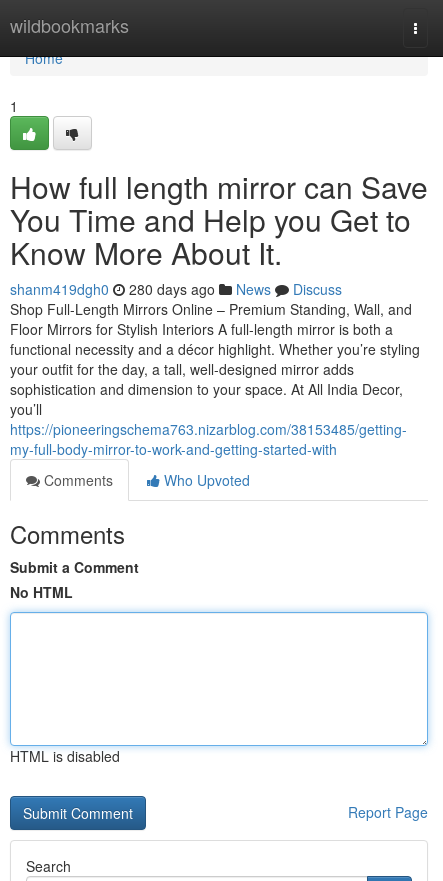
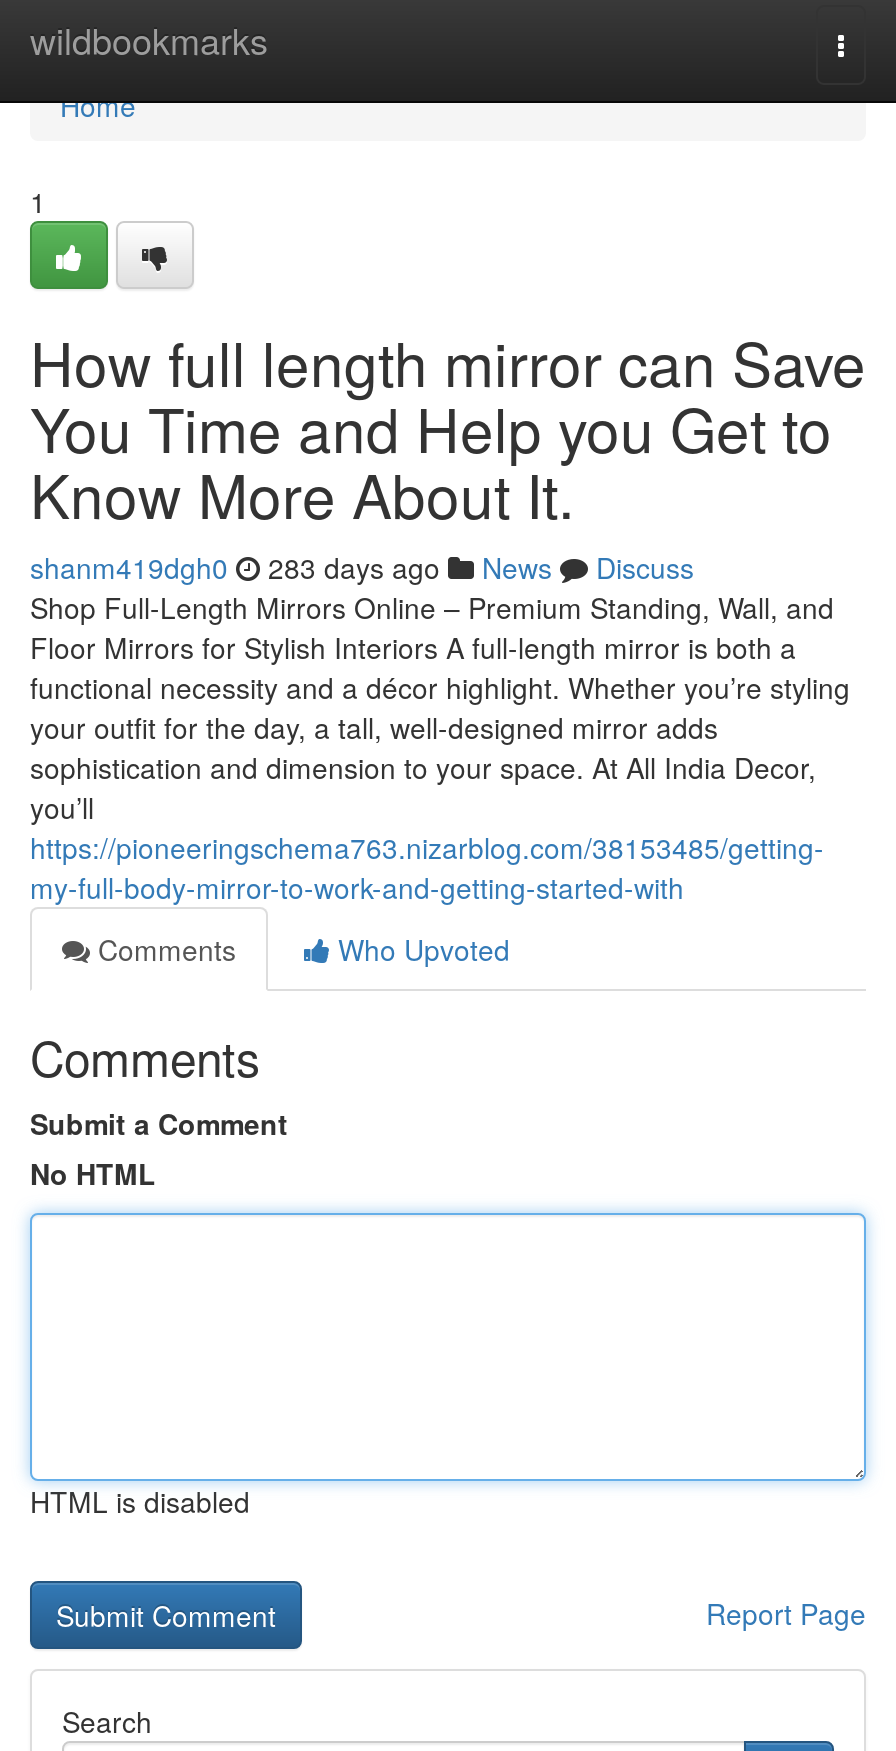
[10,279,342,299] shanm419dgh0 280 days ago News Discuss -> [30,547,694,587] shanm419dgh0 283 days ago News Discuss

